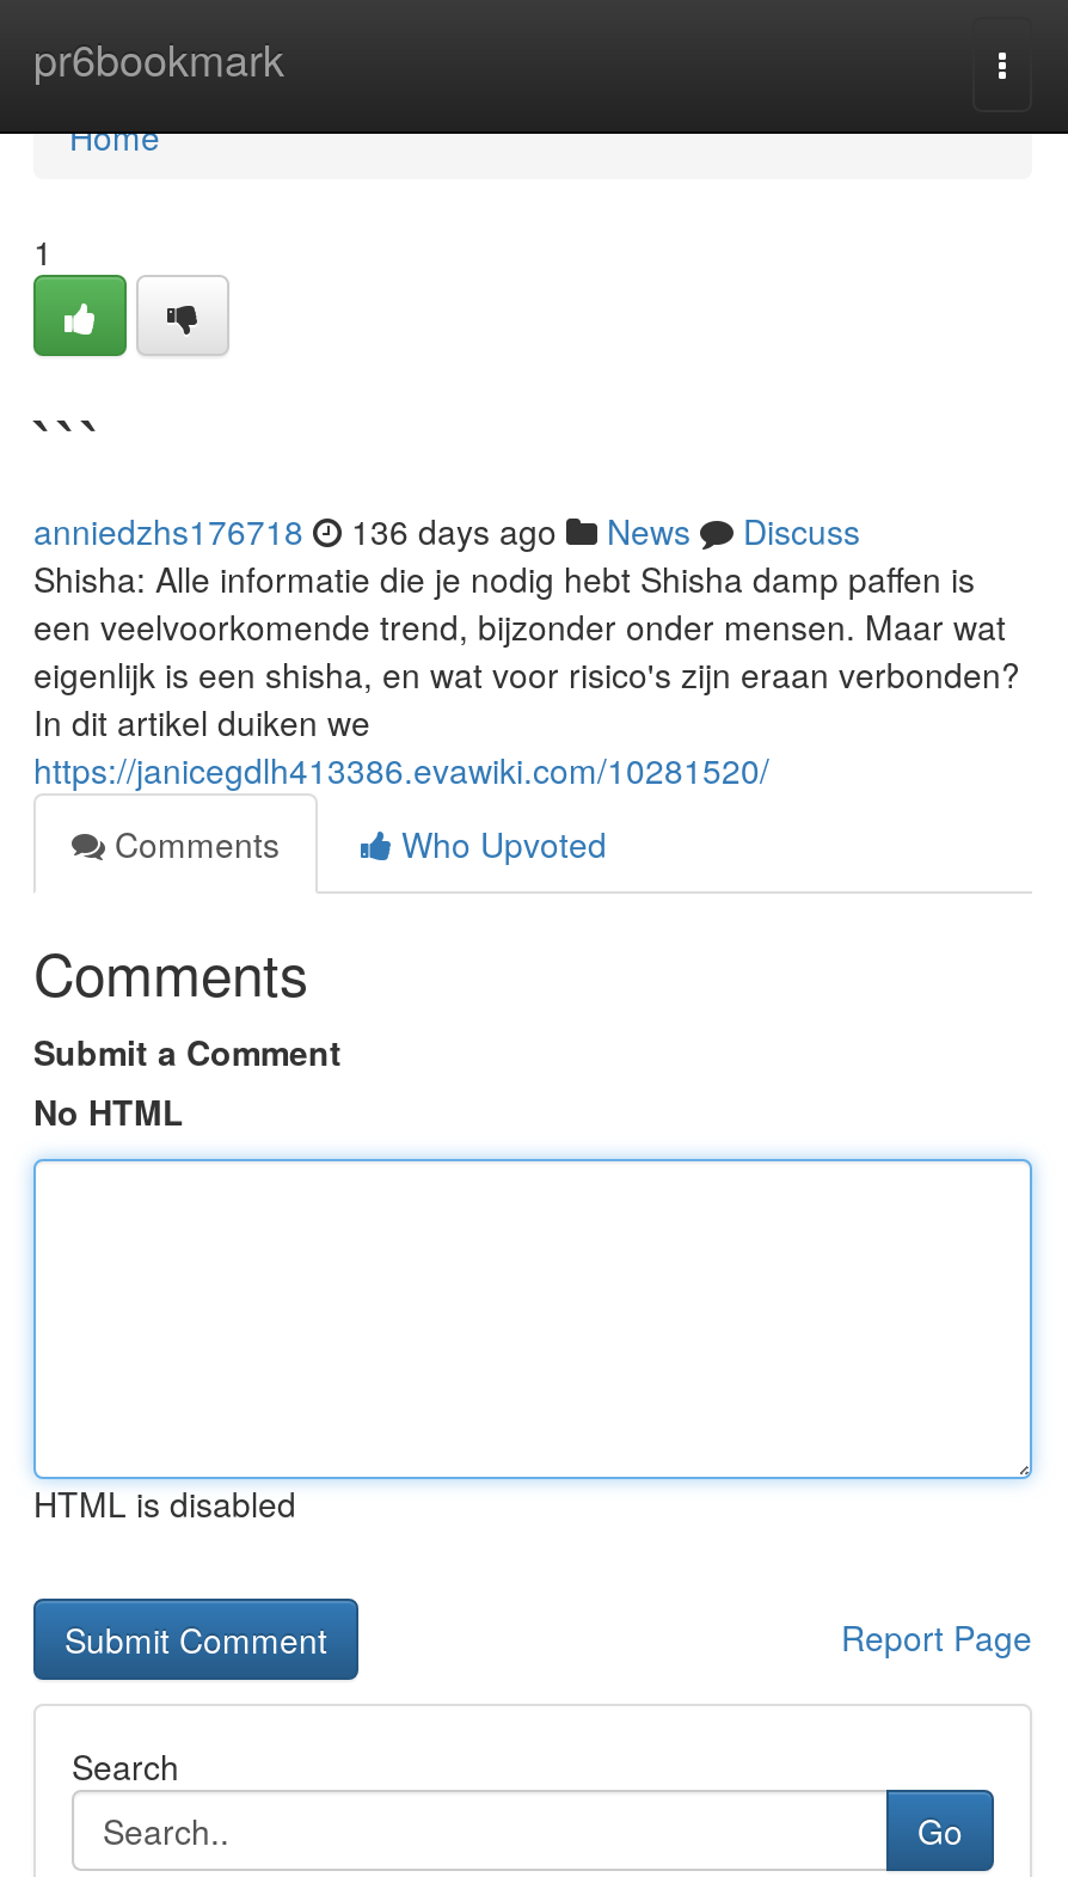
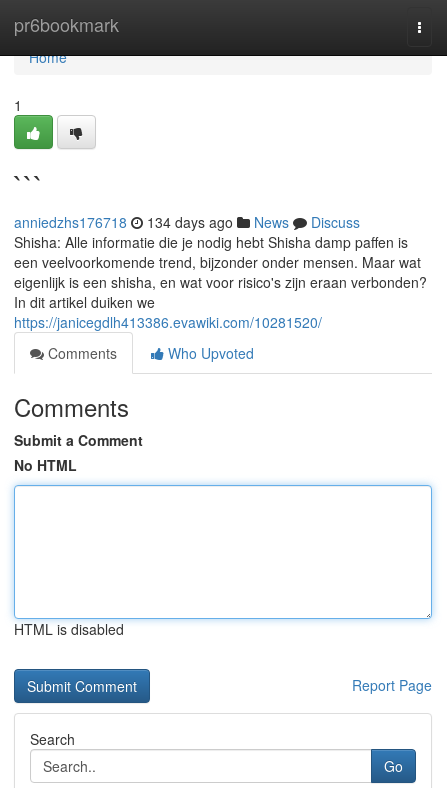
[33,507,860,554] anniedzhs176718 136 days ago News Discuss -> [14,212,360,232] anniedzhs176718 134 days ago News Discuss

